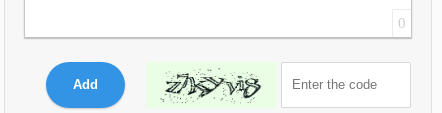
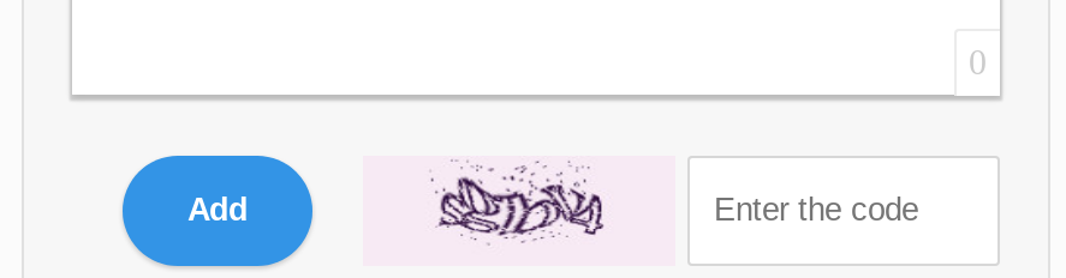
[160,64,263,104] [image] -> [401,158,639,254] [image]

